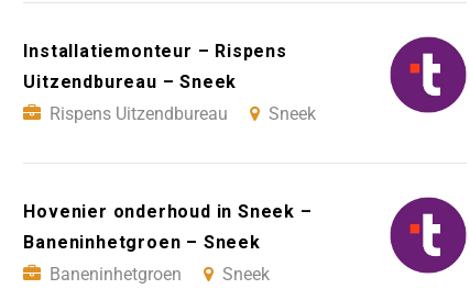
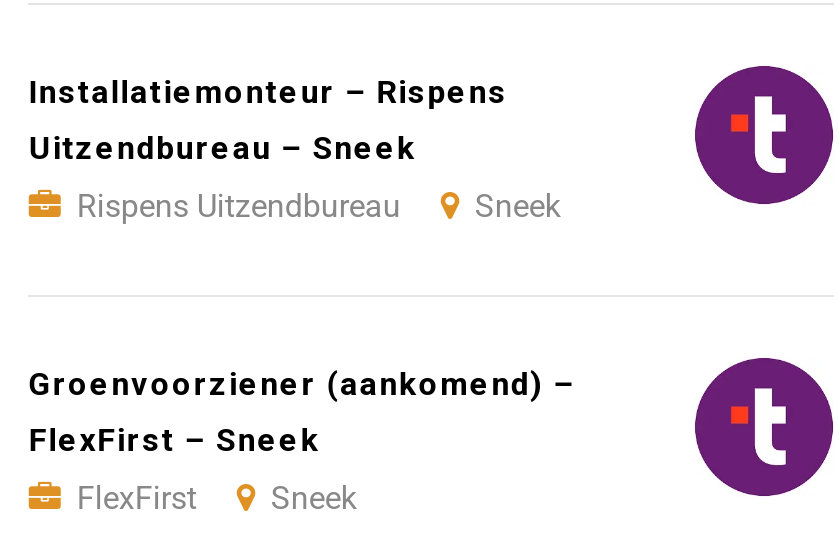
[24,201,312,222] Hovenier onderhoud in Sneek – -> [29,364,575,402] Groenvoorziener (aankomend) –
[24,232,261,252] Baneninhetgroen – Sneek -> [29,420,320,458] FlexFirst – Sneek
[50,263,182,284] Baneninhetgroen -> [77,478,197,516] FlexFirst

